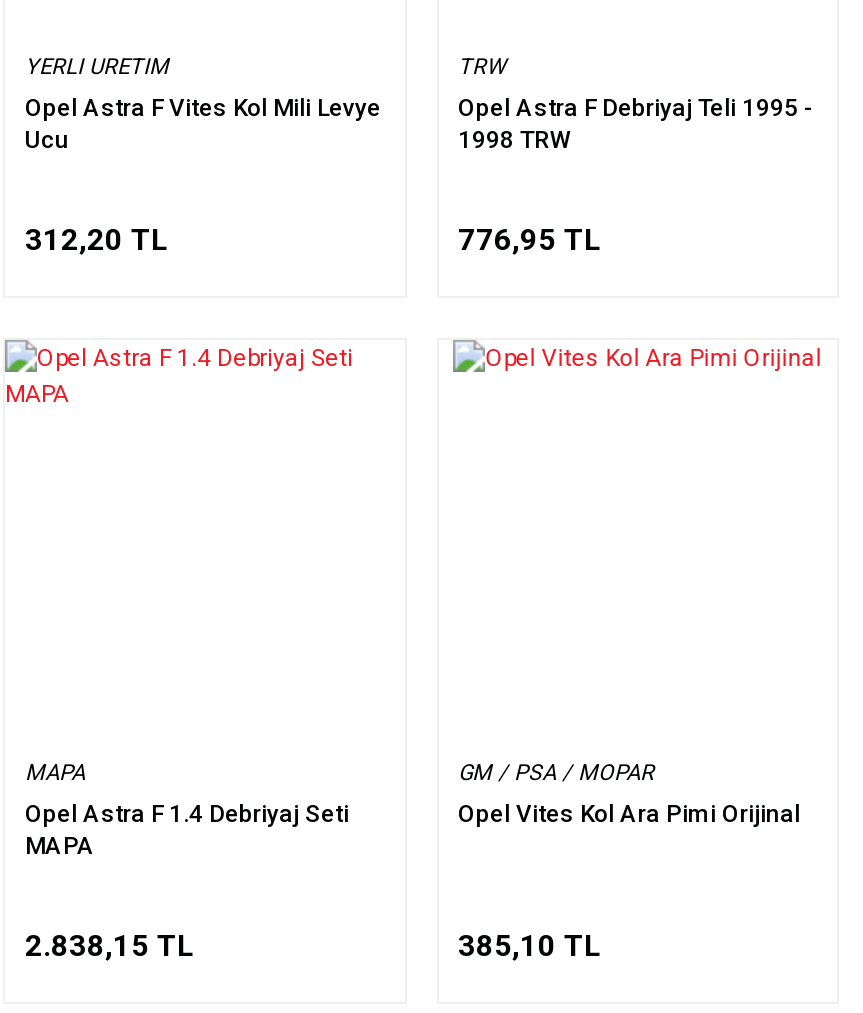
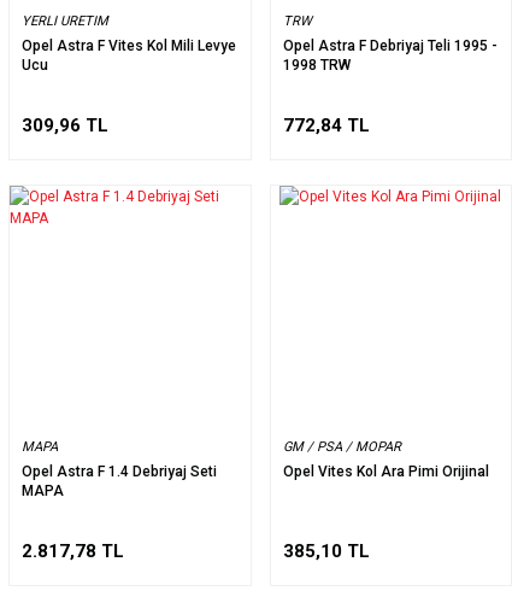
[25,222,169,258] 312,20 TL -> [22,114,108,136] 309,96 TL
[458,222,602,258] 776,95 TL -> [282,114,369,136] 772,84 TL
[25,929,195,965] 2.838,15 TL -> [22,541,124,562] 2.817,78 TL

